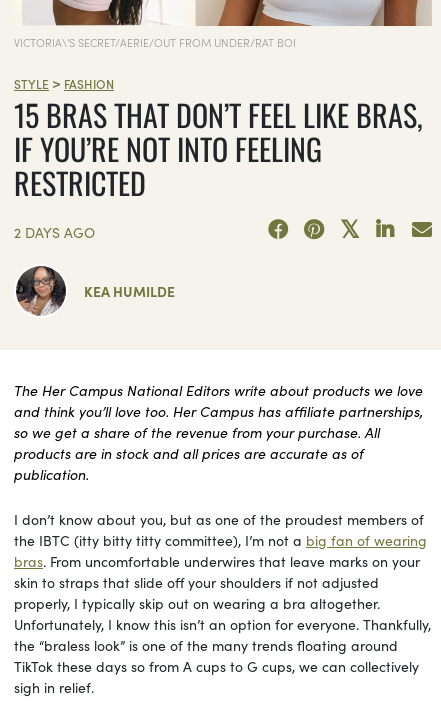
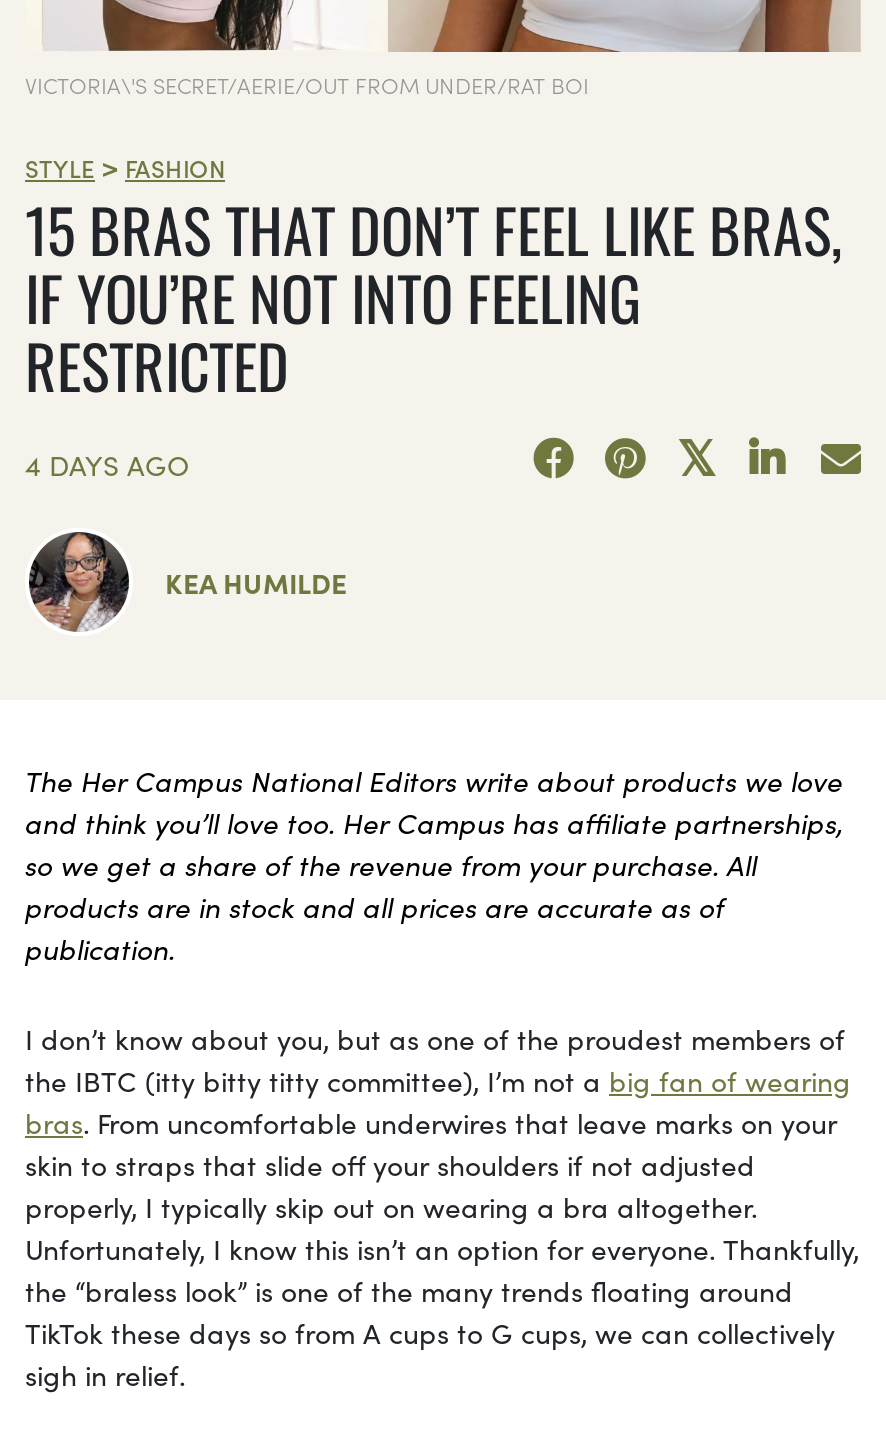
[14,222,95,242] 2 DAYS AGO -> [25,443,189,483] 4 DAYS AGO

